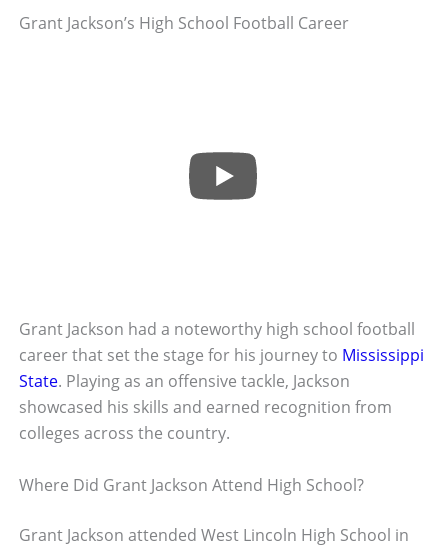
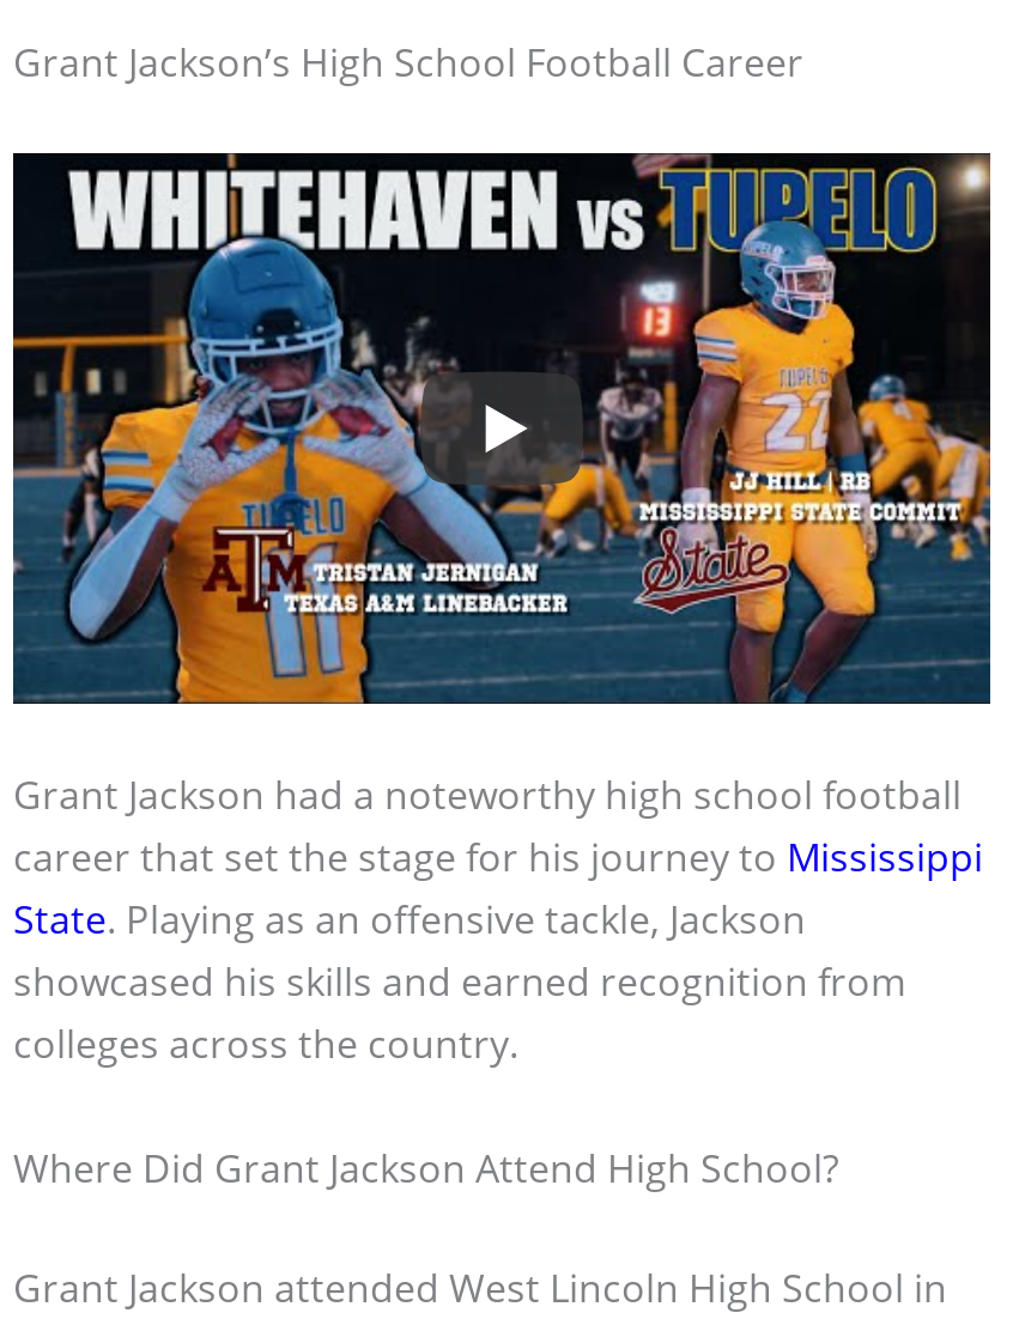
none -> [11,151,993,706] [image]

